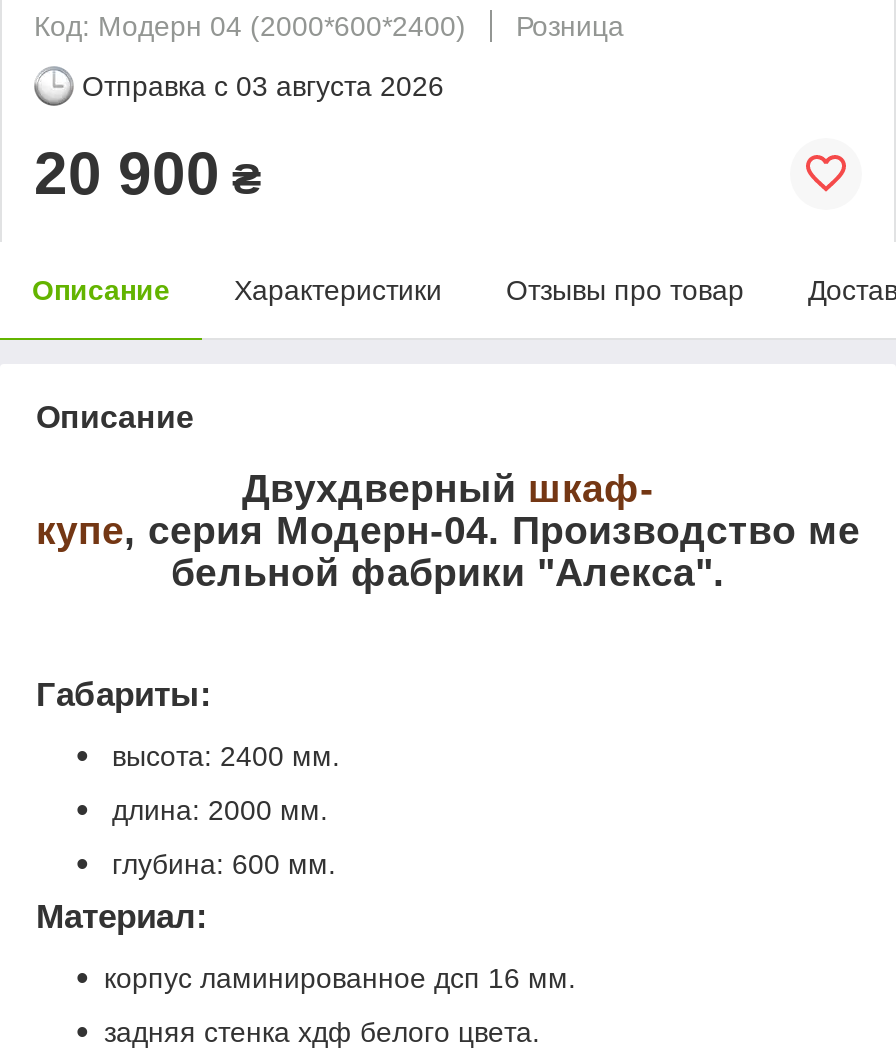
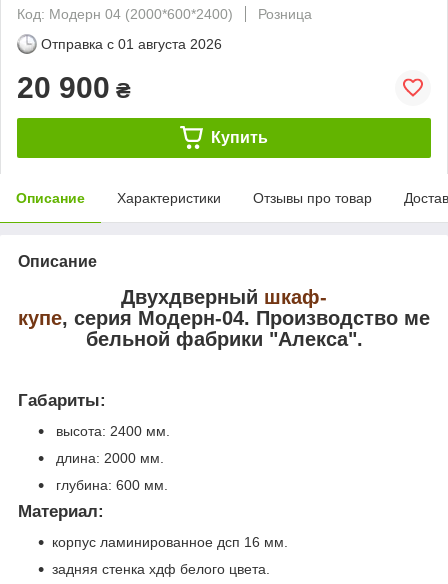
[82,70,444,102] Отправка с 03 августа 2026 -> [41,36,222,52] Отправка с 01 августа 2026
none -> [211,129,268,146] Купить

